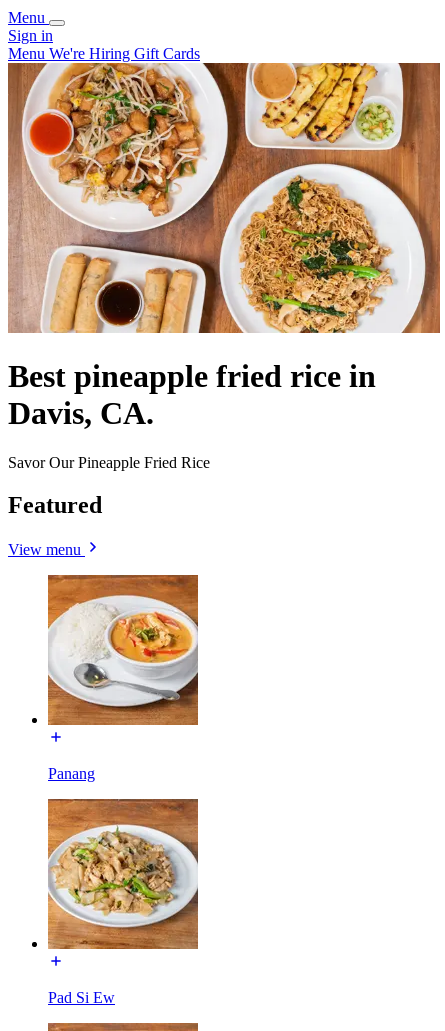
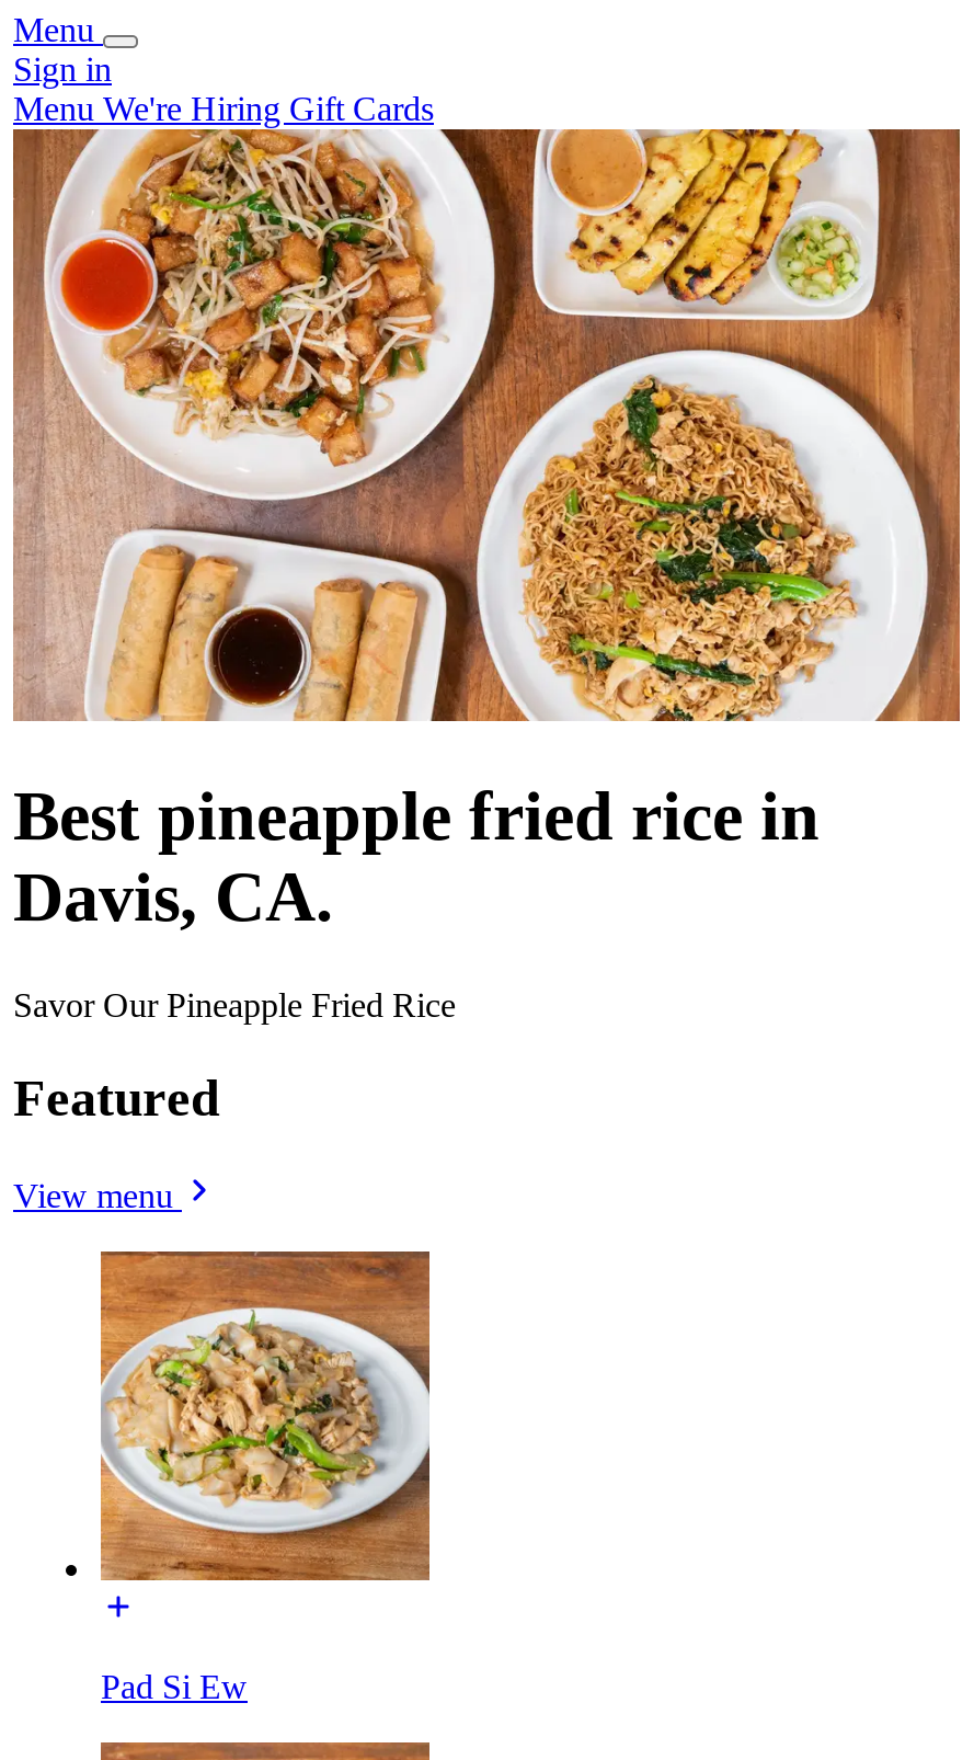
[48,594,198,724] [image] -> none
[48,765,95,782] Panang -> none

